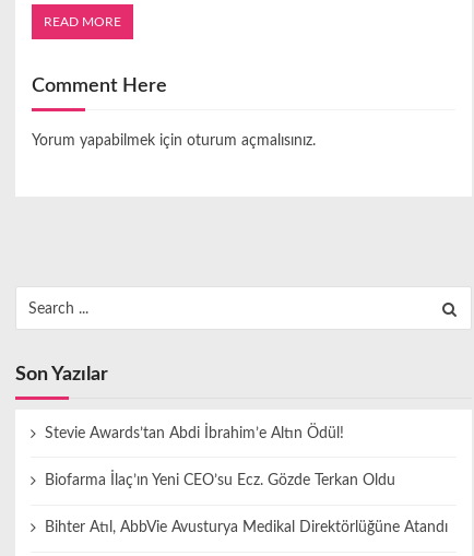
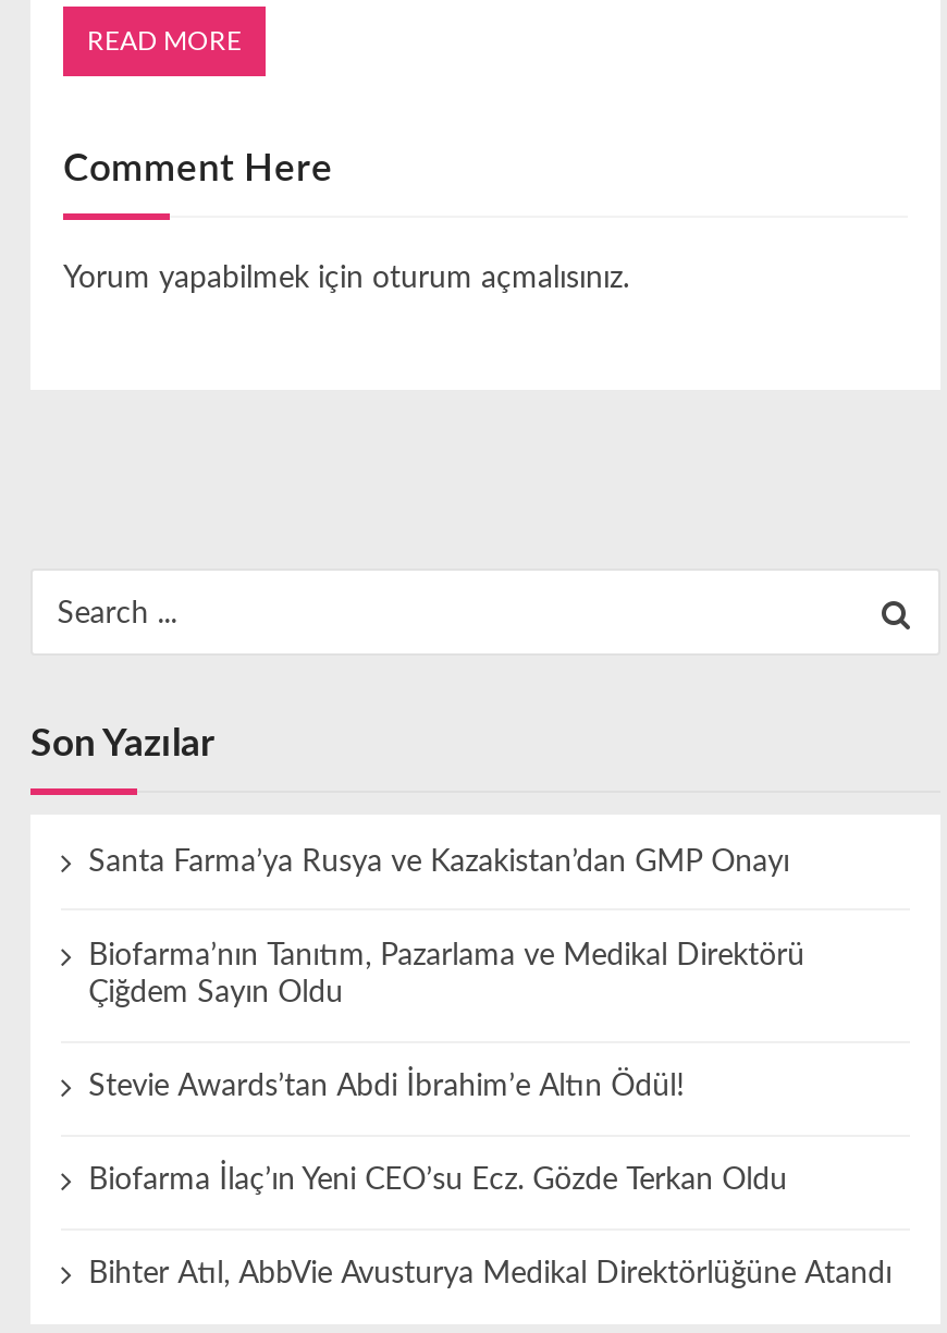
none -> [88,847,805,1008] Santa Farma’ya Rusya ve Kazakistan’dan GMP Onayı | Biofarma’nın Tanıtım, Pazarlama ve Medikal Direktörü | Çiğdem Sayın Oldu

